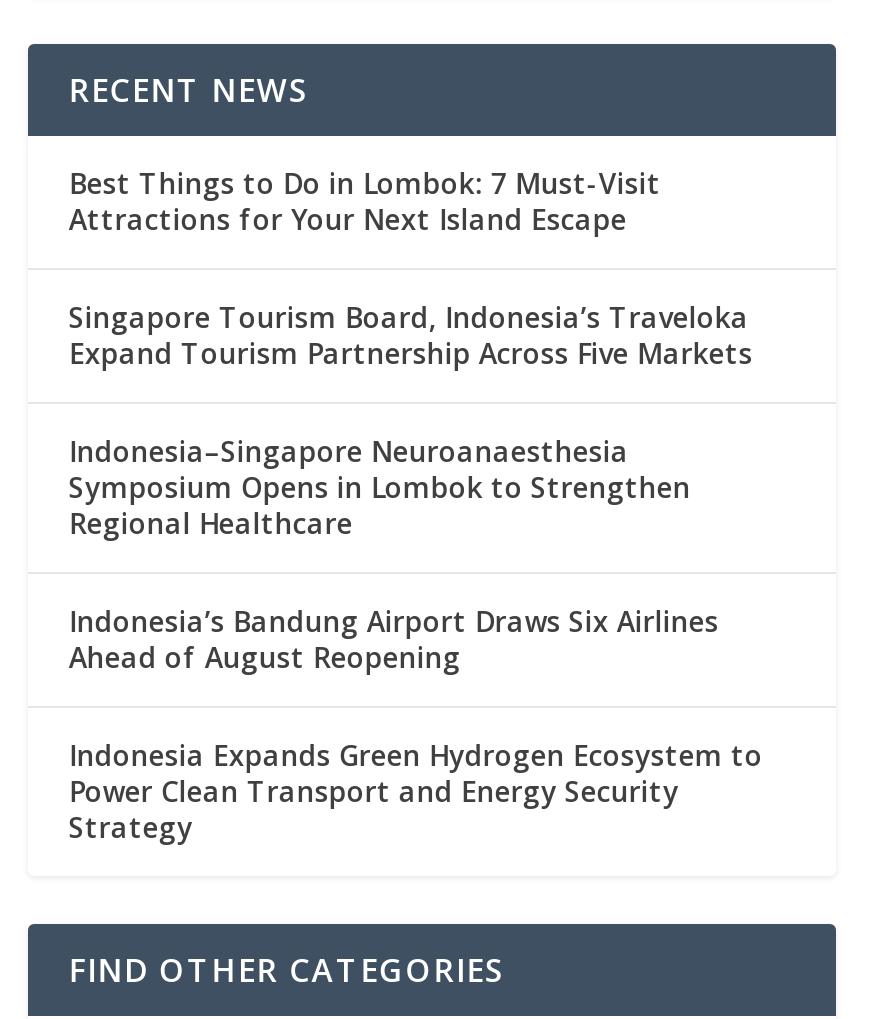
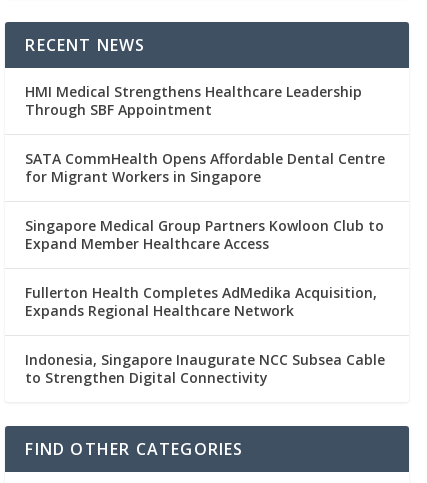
[69,164,661,238] Best Things to Do in Lombok: 7 Must-Visit | Attractions for Your Next Island Escape -> [25,82,362,119] HMI Medical Strengthens Healthcare Leadership | Through SBF Appointment
[69,298,753,372] Singapore Tourism Board, Indonesia’s Traveloka | Expand Tourism Partnership Across Five Markets -> [25,149,385,186] SATA CommHealth Opens Affordable Dental Centre | for Migrant Workers in Singapore
[69,432,691,542] Indonesia–Singapore Neuroanaesthesia | Symposium Opens in Lombok to Strengthen | Regional Healthcare -> [25,216,384,253] Singapore Medical Group Partners Kowloon Club to | Expand Member Healthcare Access
[69,602,719,676] Indonesia’s Bandung Airport Draws Six Airlines | Ahead of August Reopening -> [25,283,377,320] Fullerton Health Completes AdMedika Acquisition, | Expands Regional Healthcare Network
[69,736,763,846] Indonesia Expands Green Hydrogen Ecosystem to | Power Clean Transport and Energy Security | Strategy -> [25,350,385,387] Indonesia, Singapore Inaugurate NCC Subsea Cable | to Strengthen Digital Connectivity

